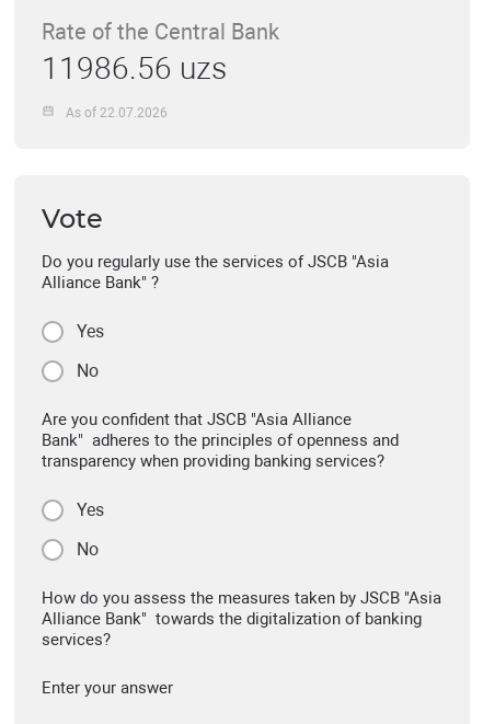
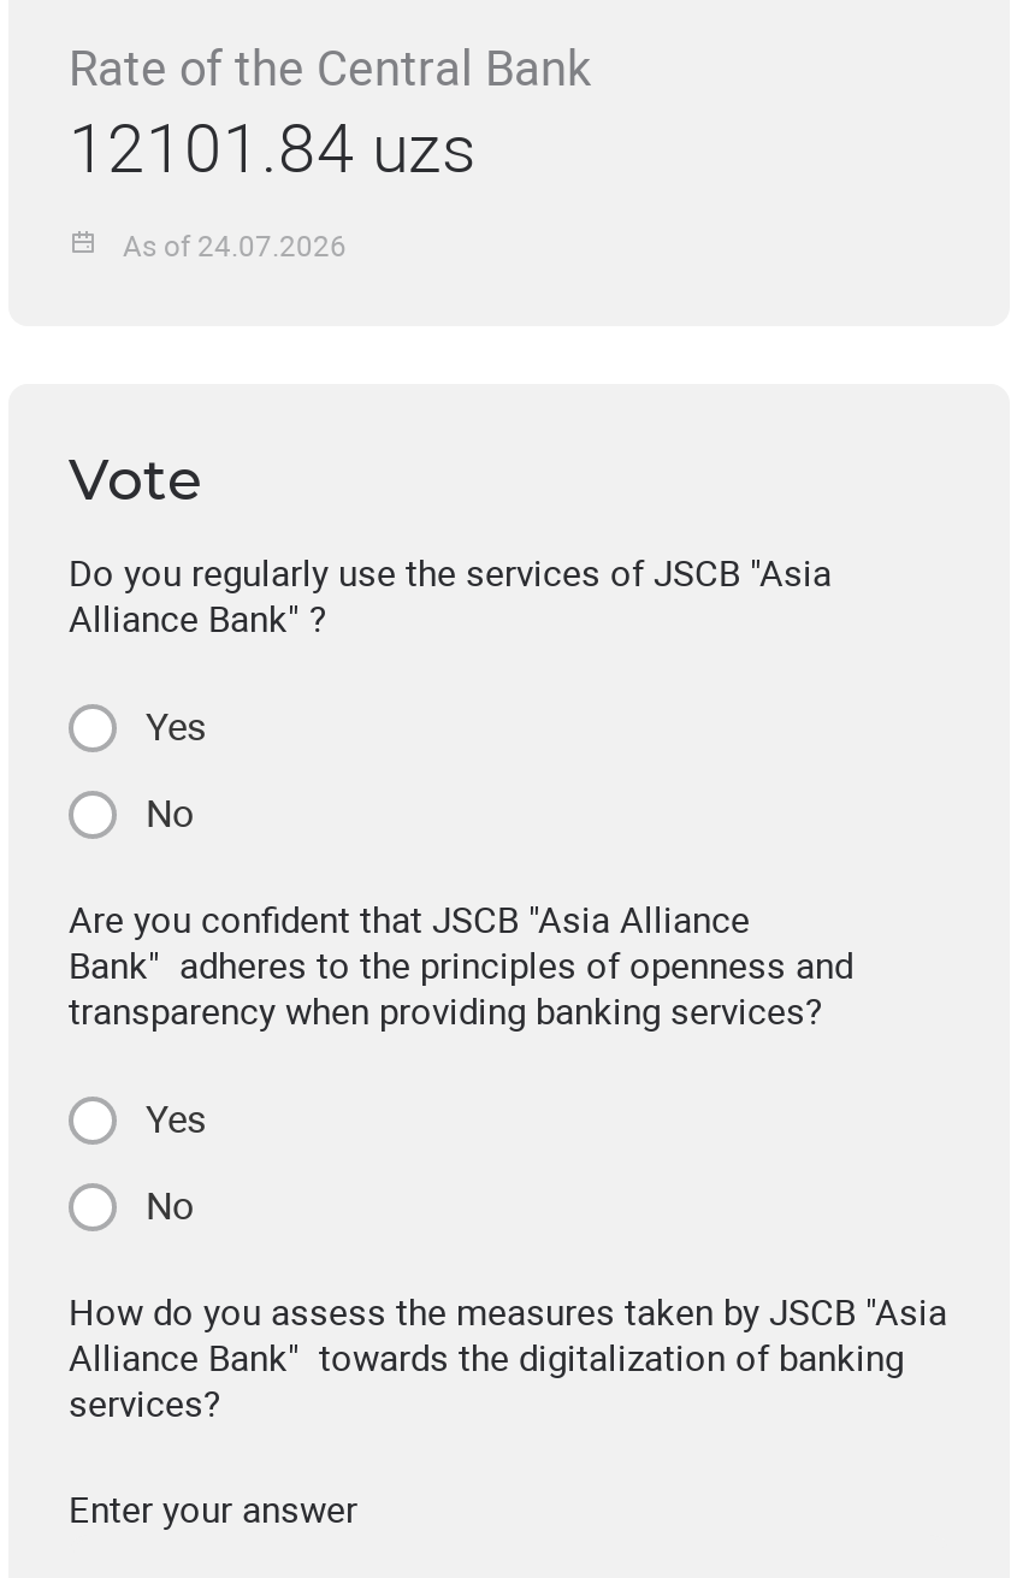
[42,50,227,87] 11986.56 uzs -> [69,110,475,189] 12101.84 uzs
[66,105,168,120] As of 22.07.2026 -> [123,229,347,262] As of 24.07.2026

